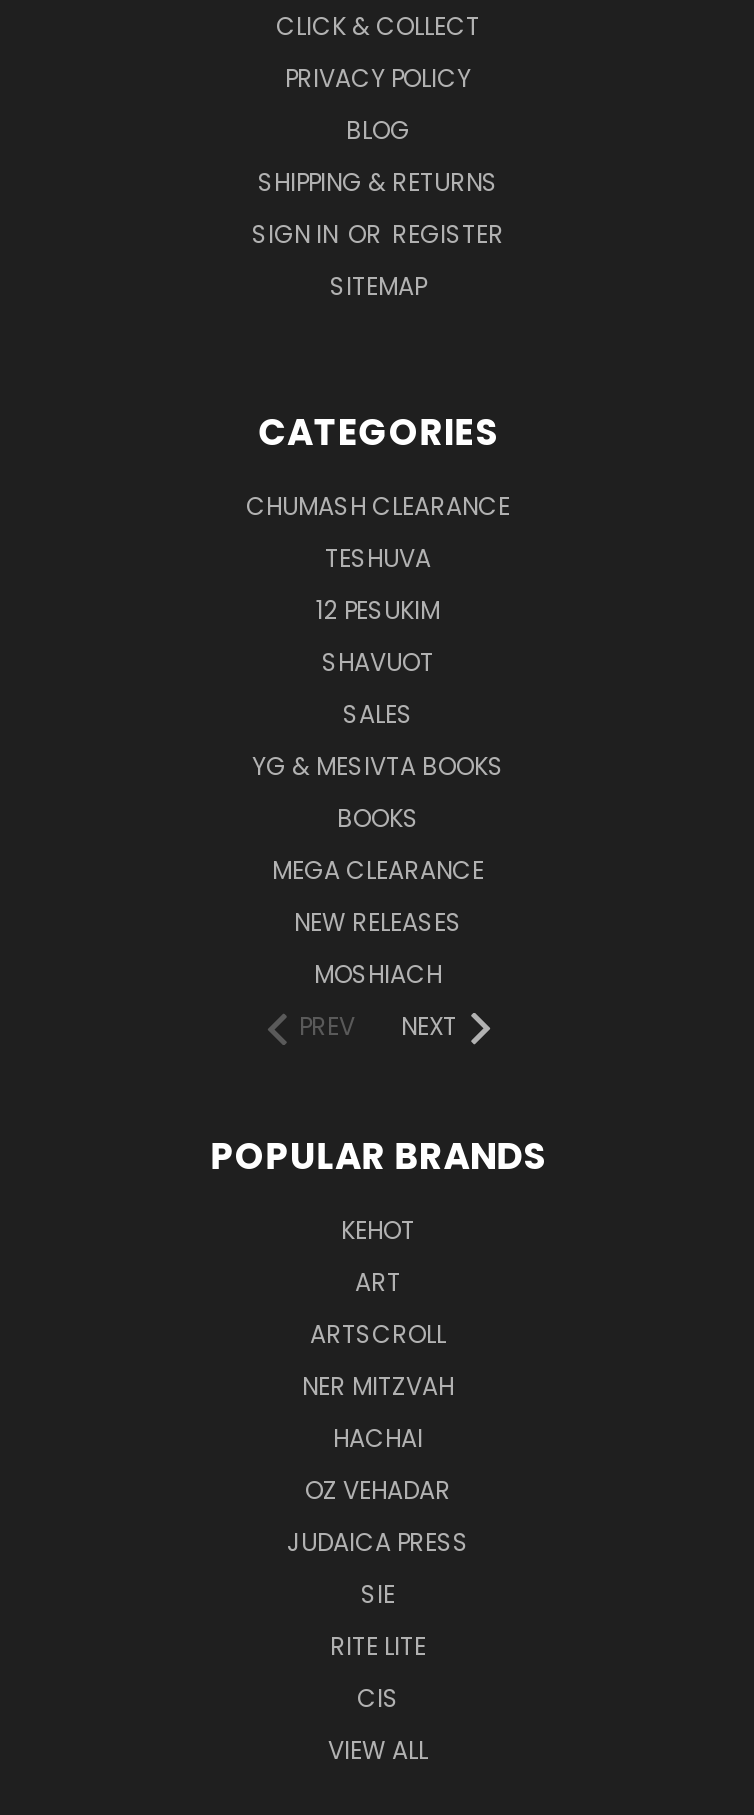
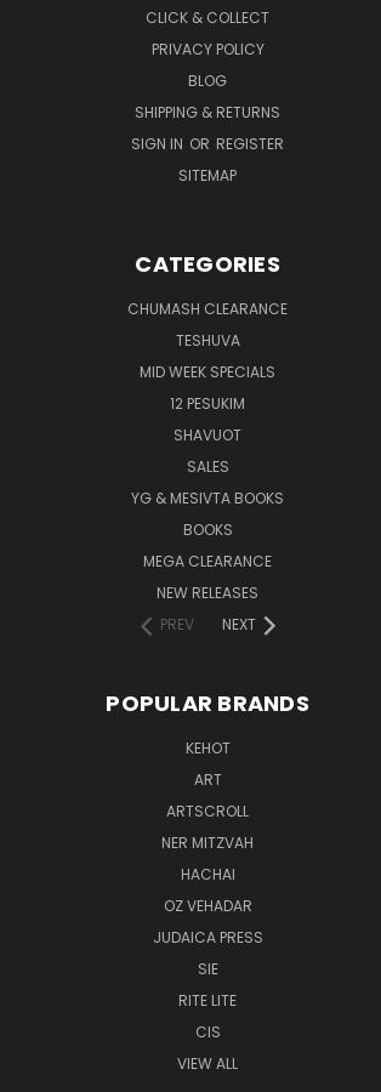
none -> [140,362,275,382] MID WEEK SPECIALS
moved [252,593,504,939] -> [131,393,284,603]: 12 PESUKIM | SHAVUOT | SALES | YG & MESIVTA BOOKS | BOOKS | MEGA CLEARANCE | NEW RELEASES
[314,957,442,991] MOSHIACH -> none

